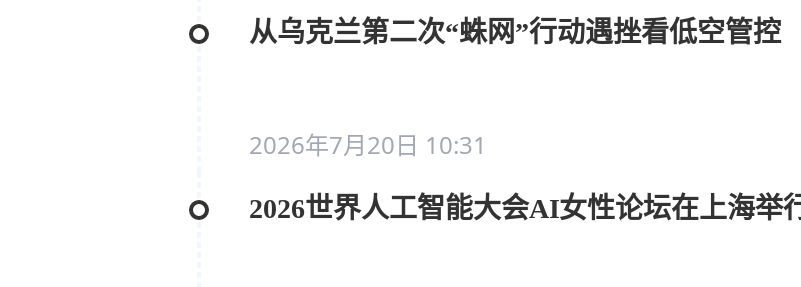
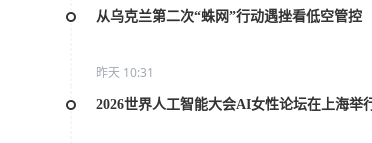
[249,128,487,162] 2026年7月20日 10:31 -> [96,64,154,81] 昨天 10:31

